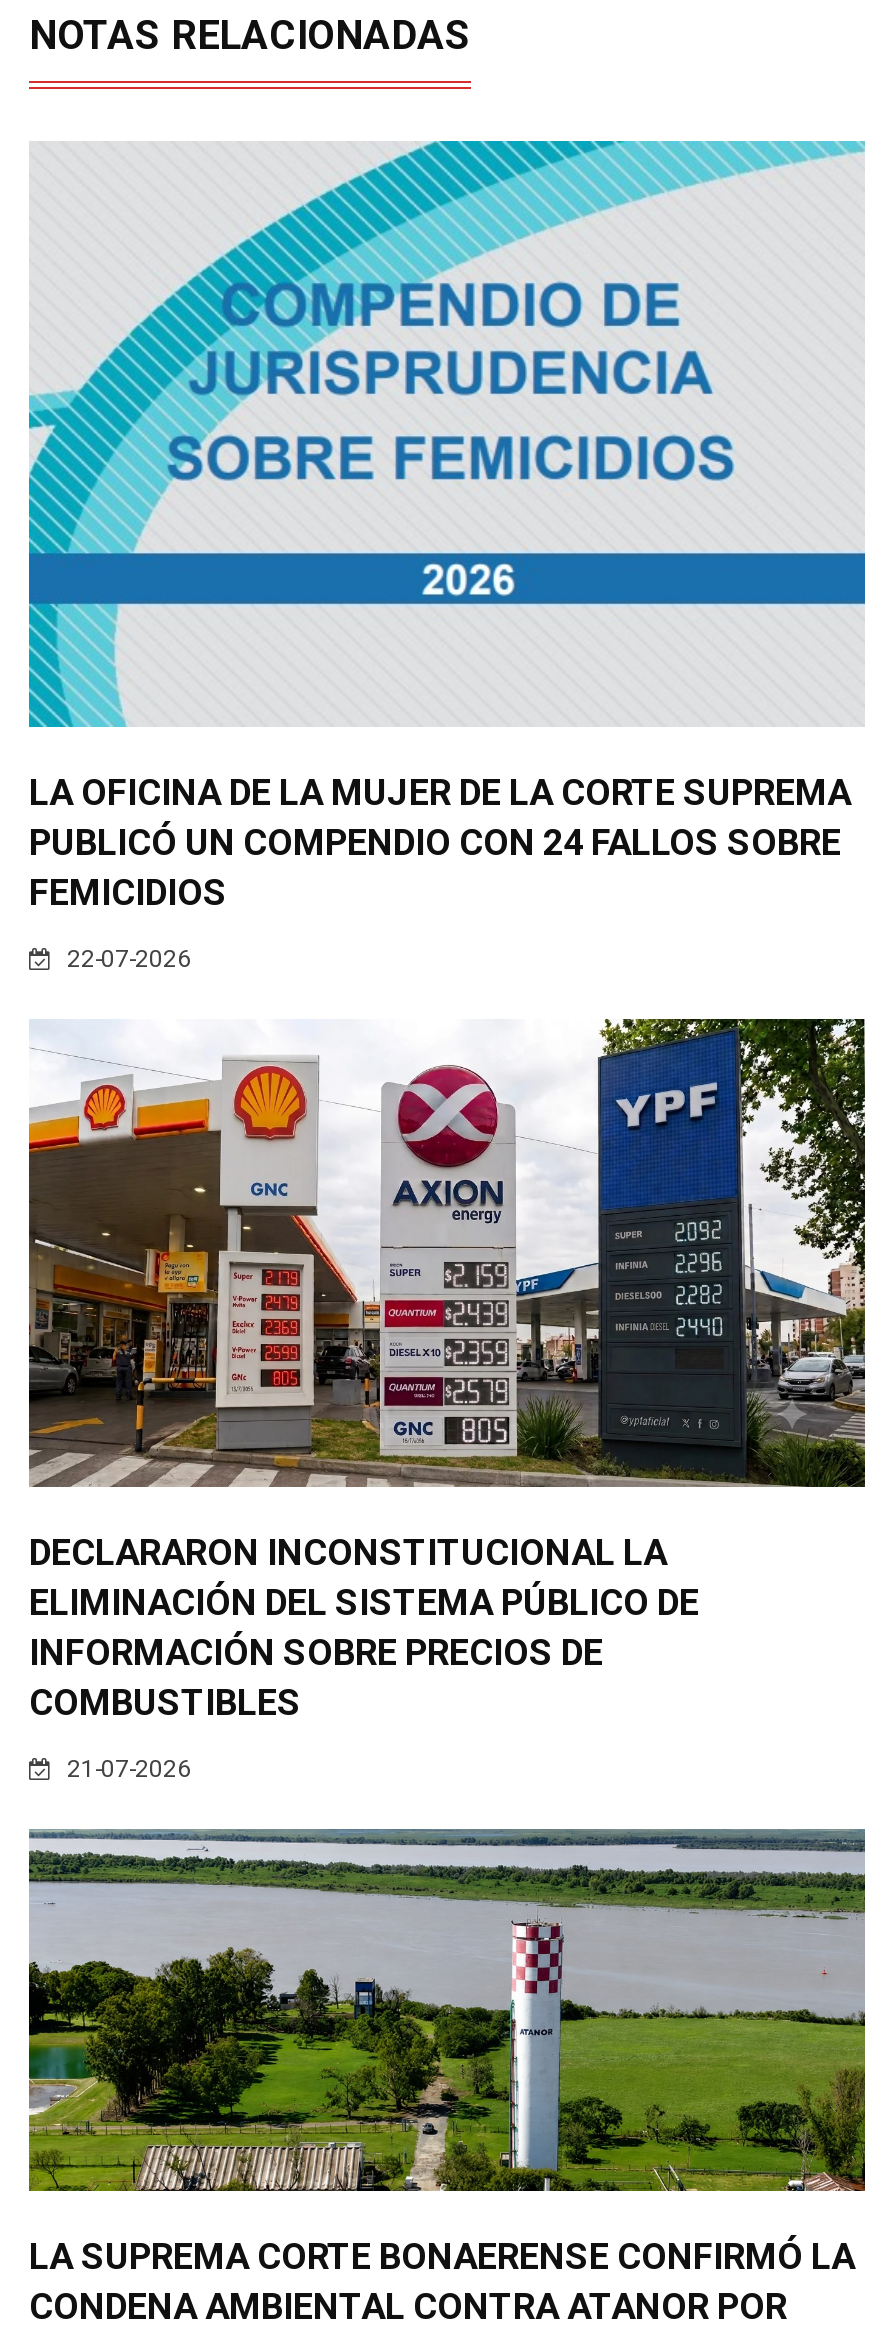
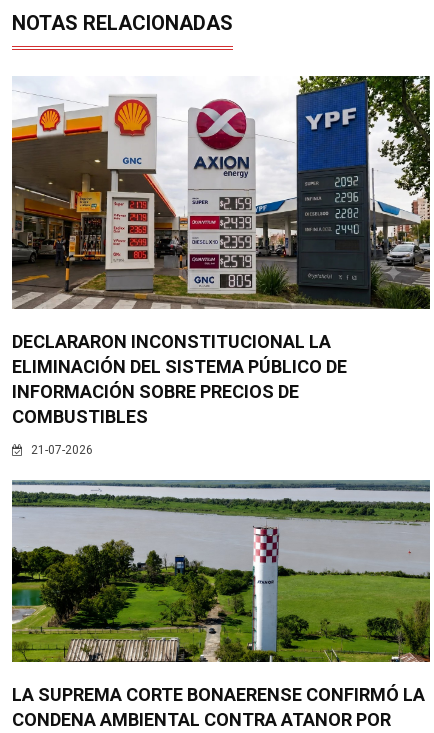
[27,139,867,974] [image] | LA OFICINA DE LA MUJER DE LA CORTE SUPREMA | PUBLICÓ UN COMPENDIO CON 24 FALLOS SOBRE | FEMICIDIOS | 22-07-2026 -> none

